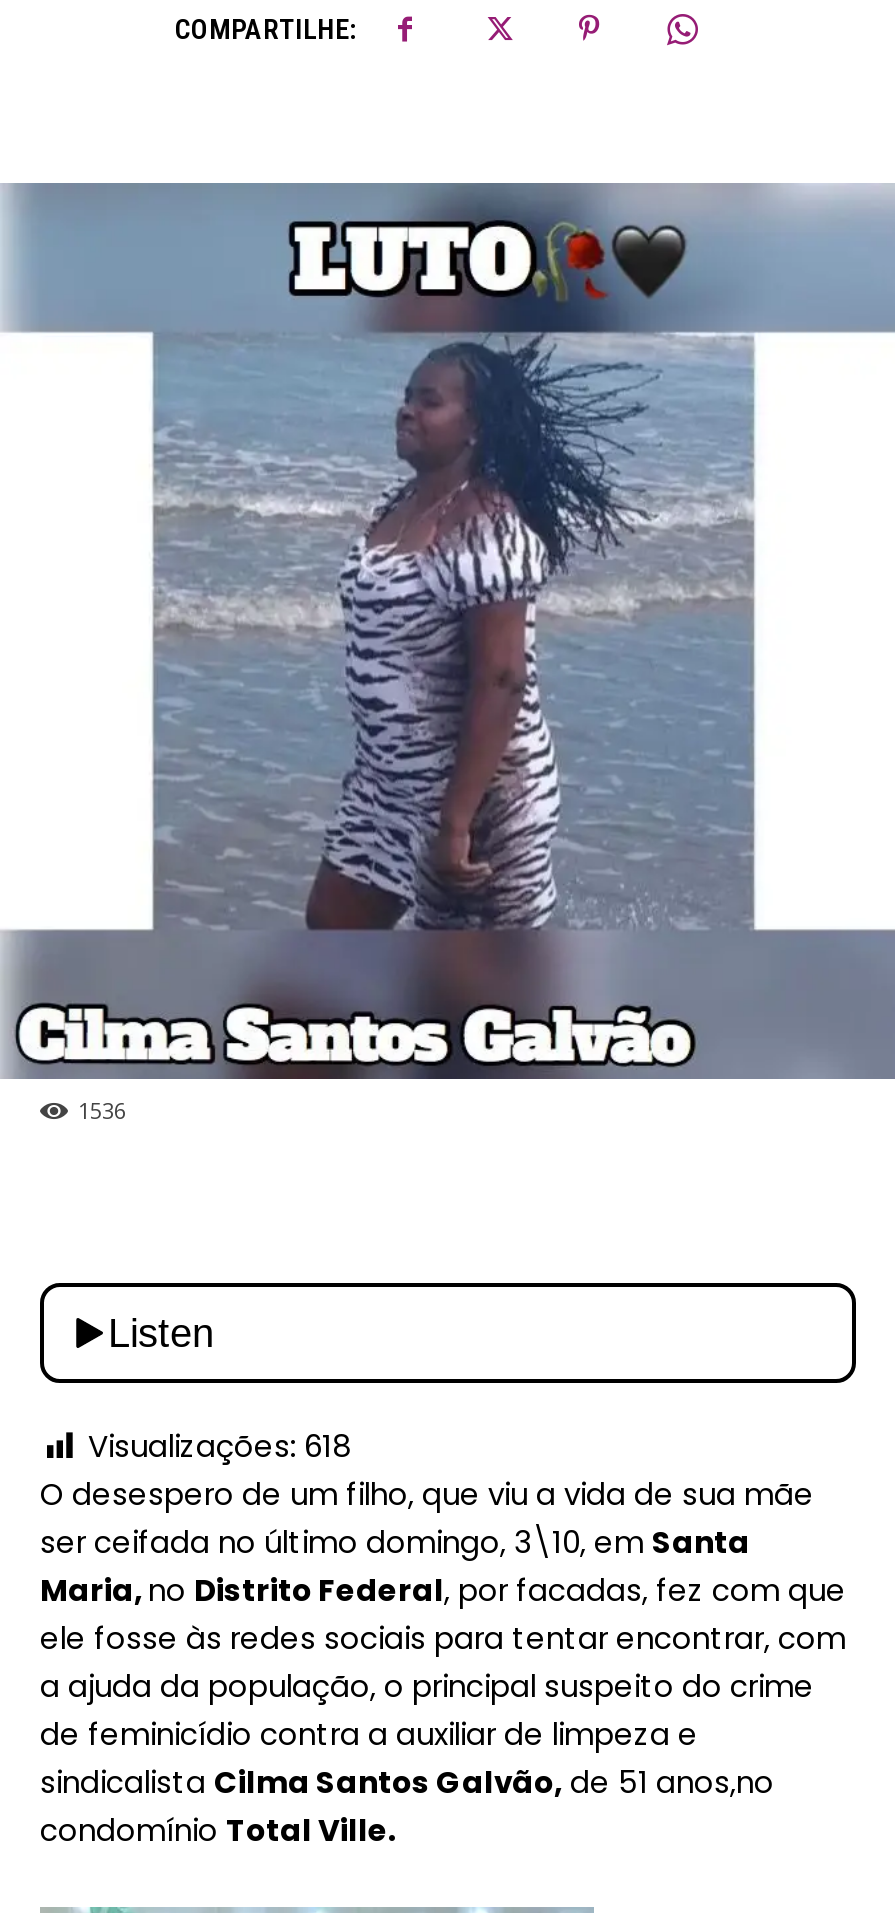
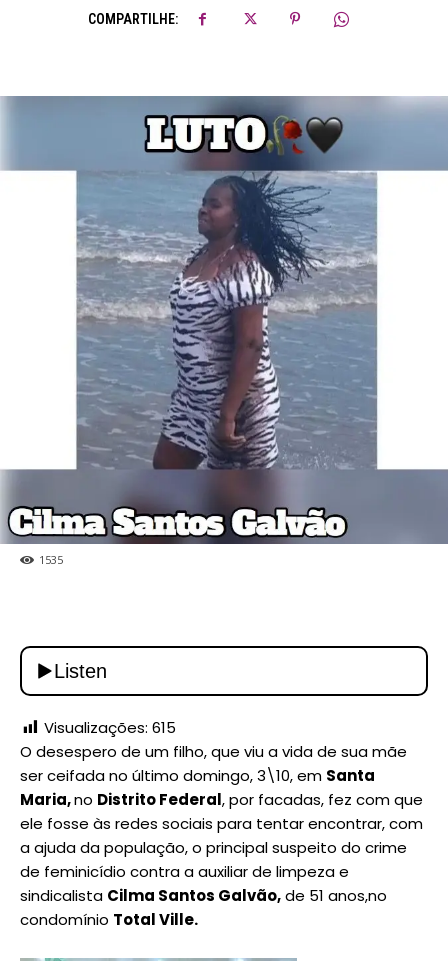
[78,1095,126,1125] 1536 -> [39,552,63,567] 1535
[88,1425,350,1467] Visualizações: 618 -> [44,717,176,738] Visualizações: 615

